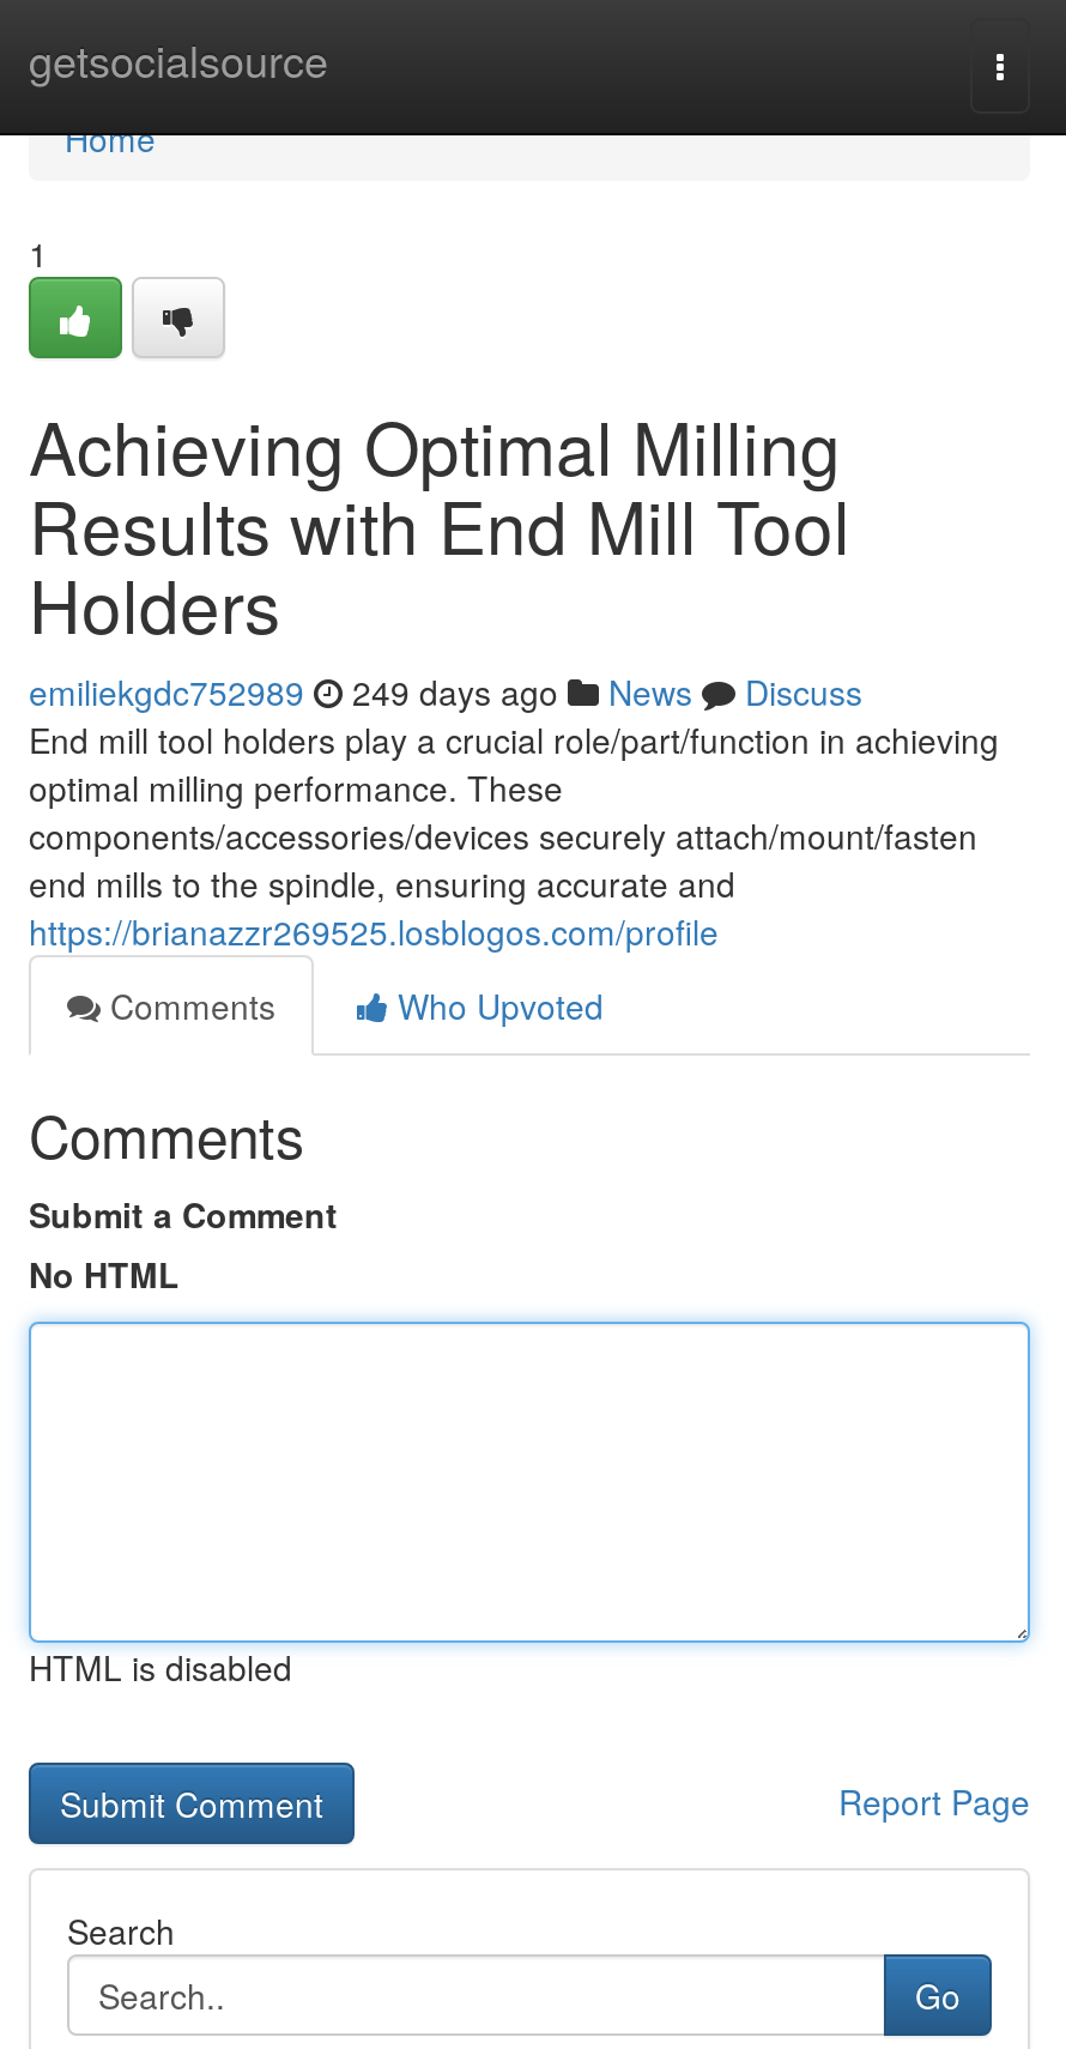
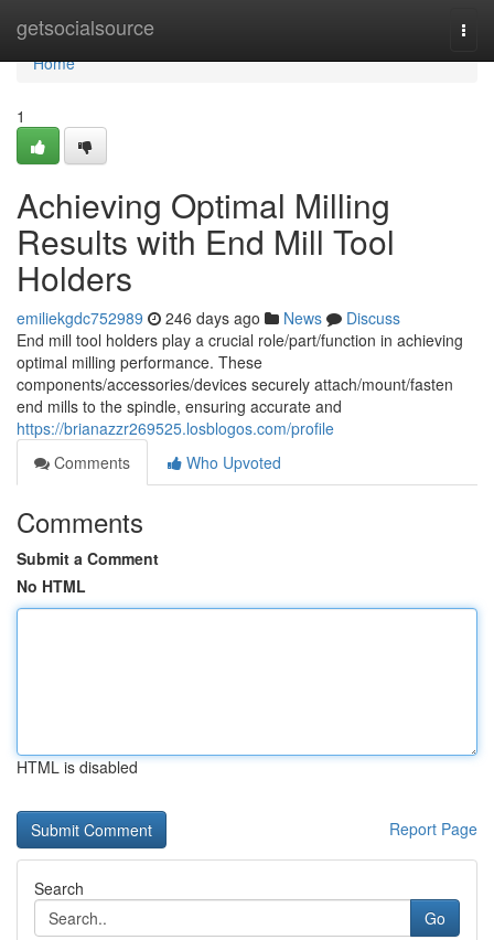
[29,667,862,715] emiliekgdc752989 249 days ago News Discuss -> [17,307,400,329] emiliekgdc752989 246 days ago News Discuss

